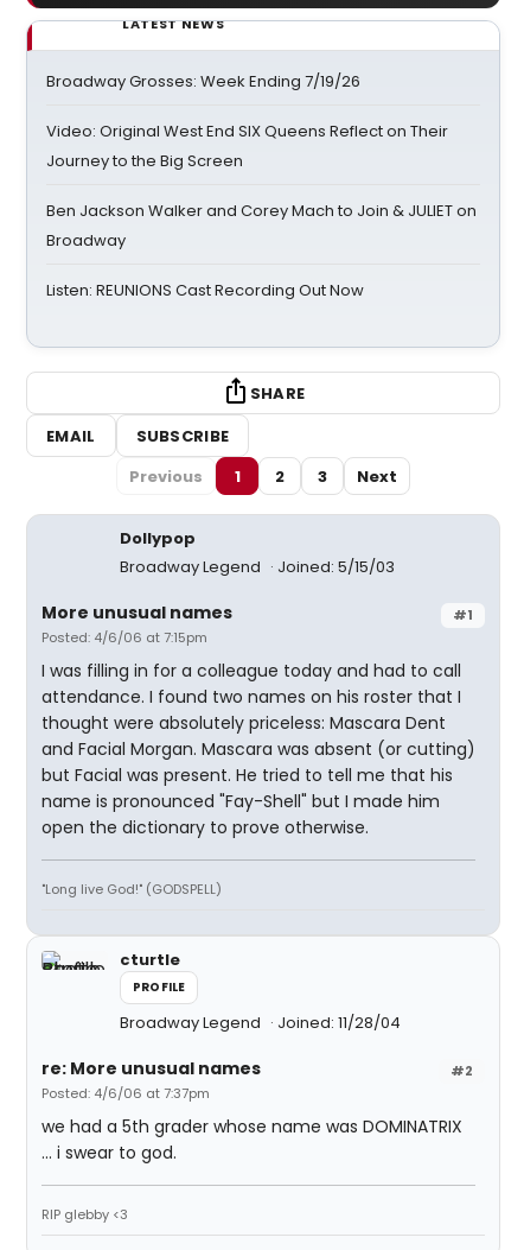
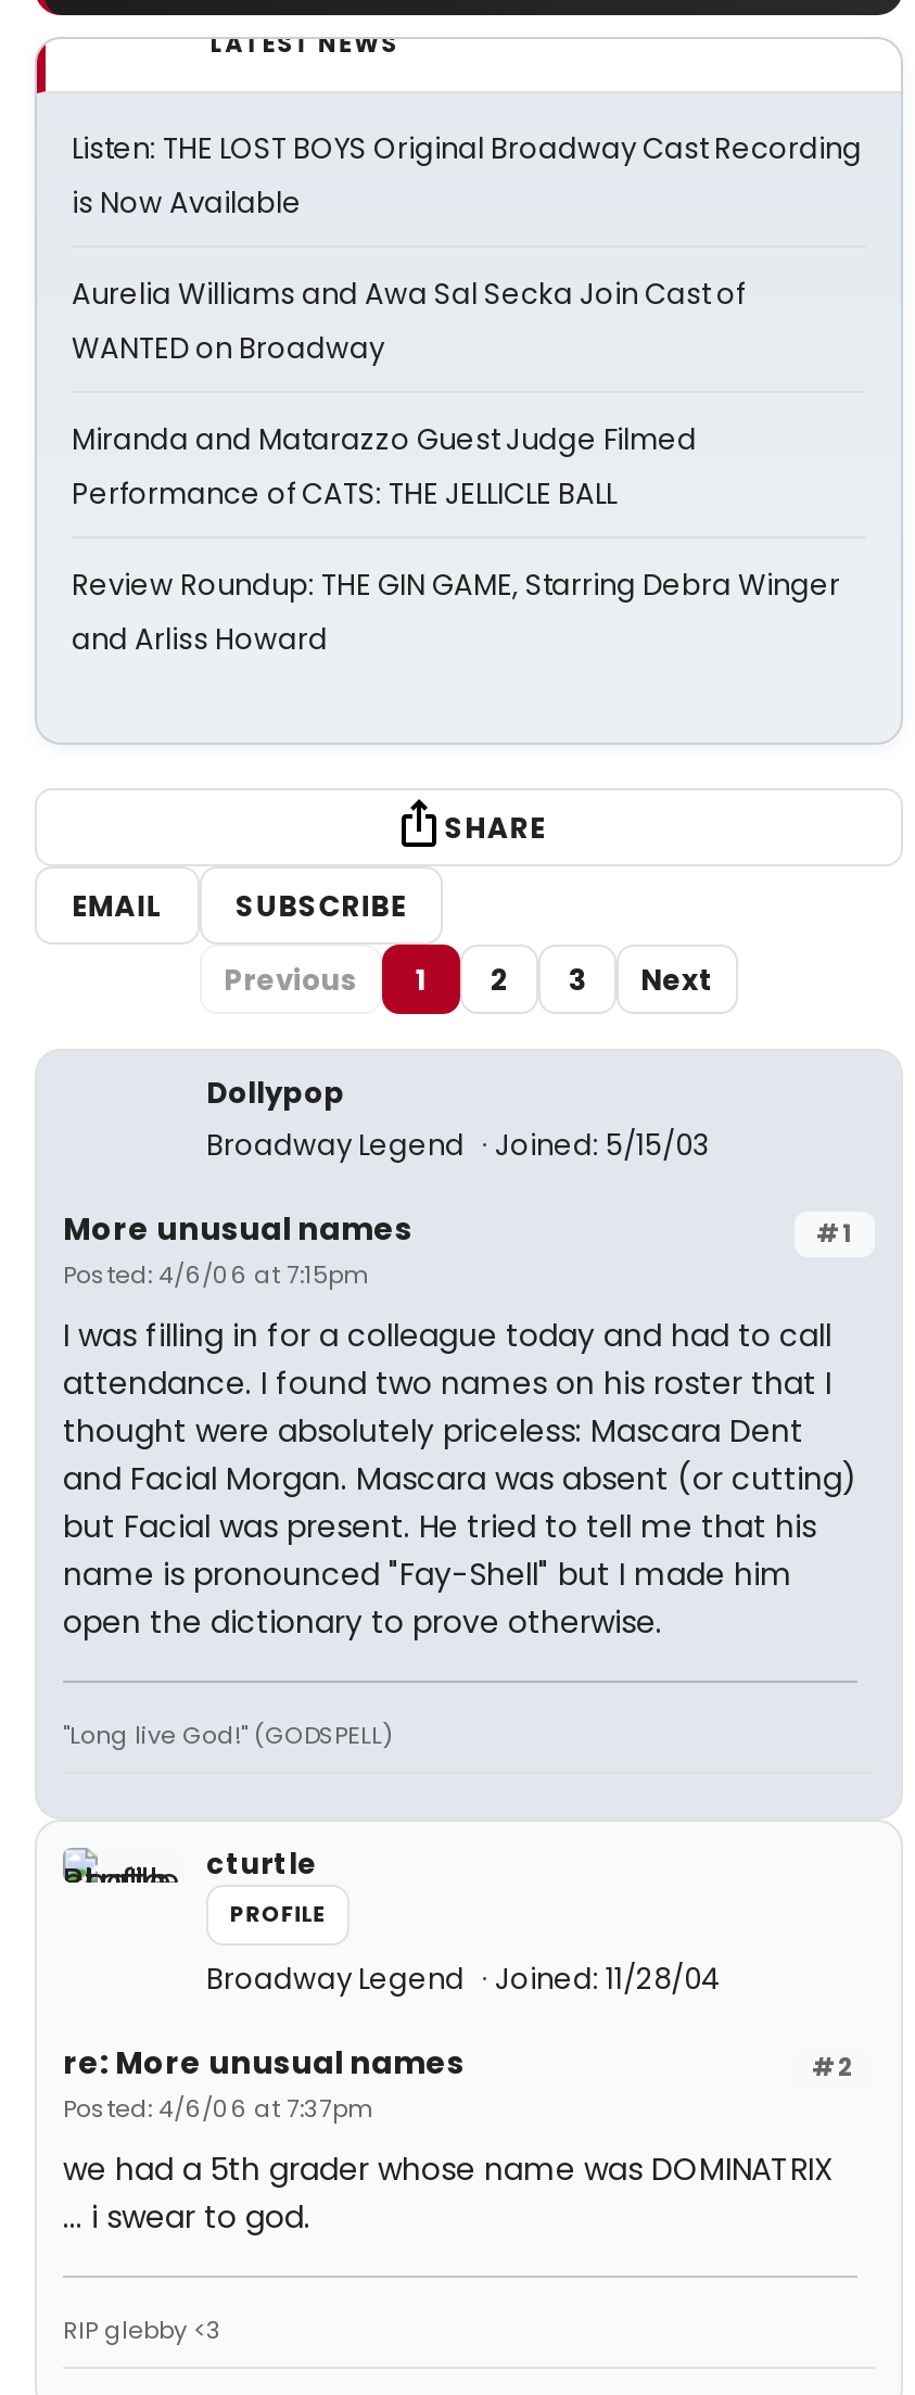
[46,70,360,93] Broadway Grosses: Week Ending 7/19/26 -> [72,128,862,224] Listen: THE LOST BOYS Original Broadway Cast Recording | is Now Available
[46,120,448,172] Video: Original West End SIX Queens Reflect on Their | Journey to the Big Screen -> [72,274,745,369] Aurelia Williams and Awa Sal Secka Join Cast of | WANTED on Broadway
[46,199,477,252] Ben Jackson Walker and Corey Mach to Join & JULIET on | Broadway -> [72,419,697,515] Miranda and Matarazzo Guest Judge Filmed | Performance of CATS: THE JELLICLE BALL
[46,279,364,302] Listen: REUNIONS Cast Recording Out Now -> [72,565,840,660] Review Roundup: THE GIN GAME, Starring Debra Winger | and Arliss Howard

